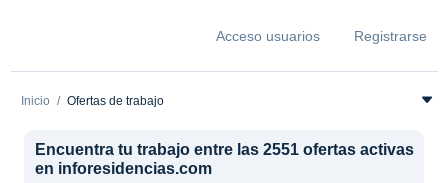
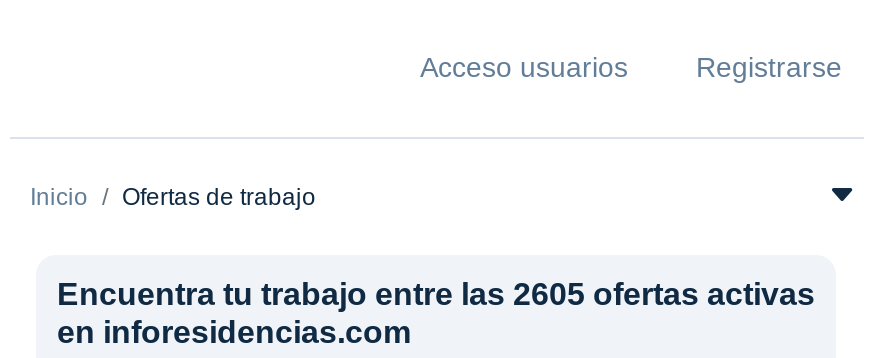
[34,141,413,158] Encuentra tu trabajo entre las 2551 ofertas activas -> [57,277,815,311] Encuentra tu trabajo entre las 2605 ofertas activas

